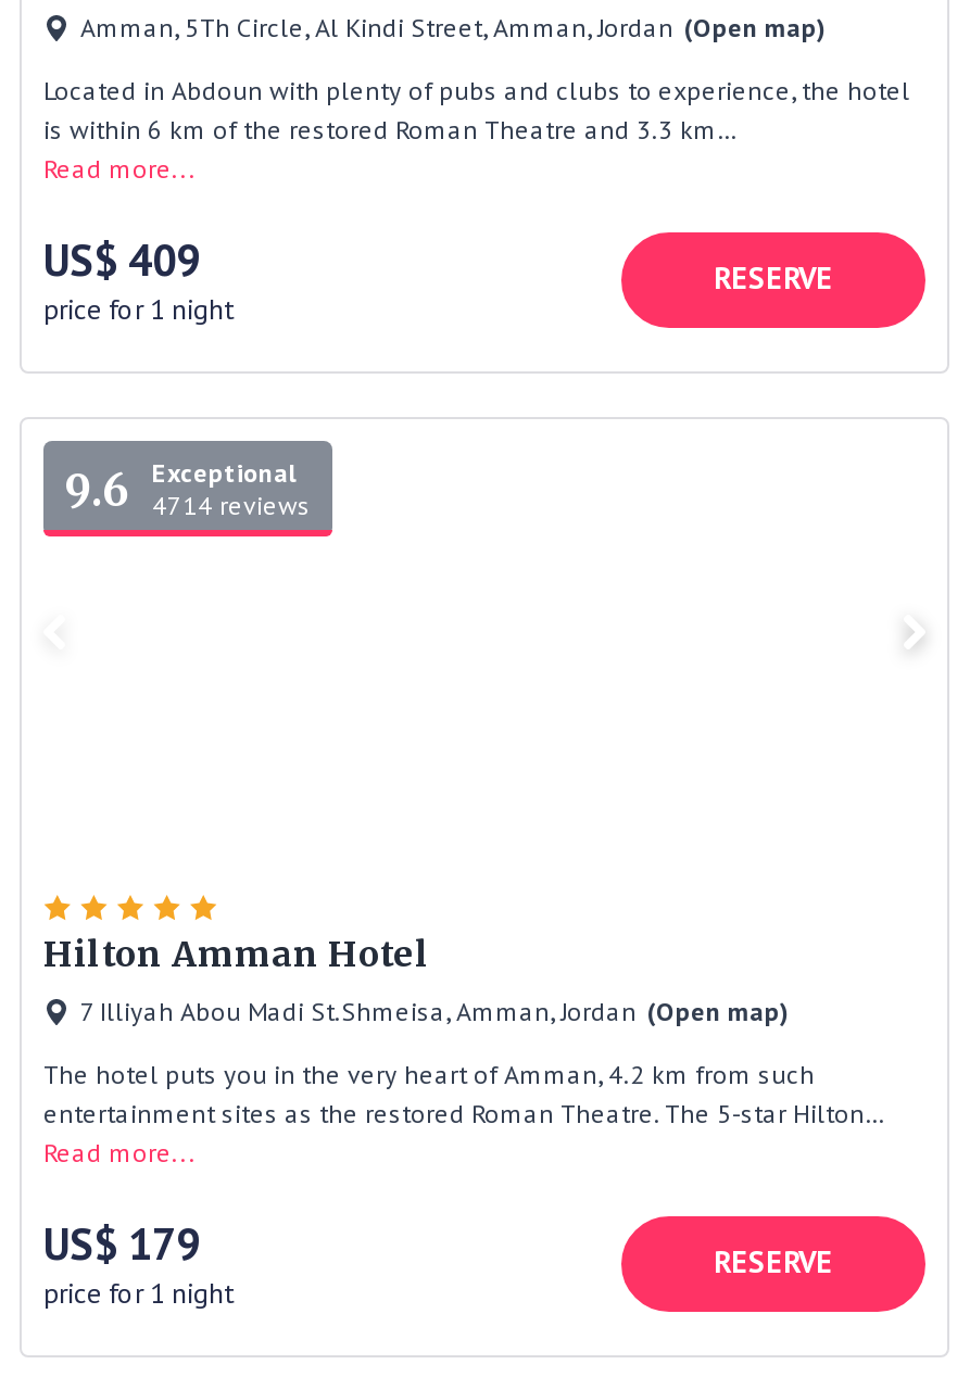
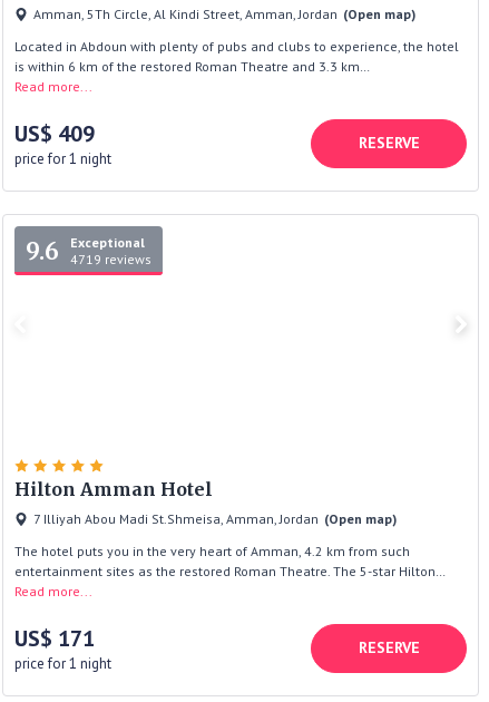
[65,456,311,521] 9.6 4714 reviews Exceptional -> [26,234,151,267] 9.6 4719 reviews Exceptional
[43,1216,200,1273] US$ 179 -> [14,624,95,653] US$ 171

